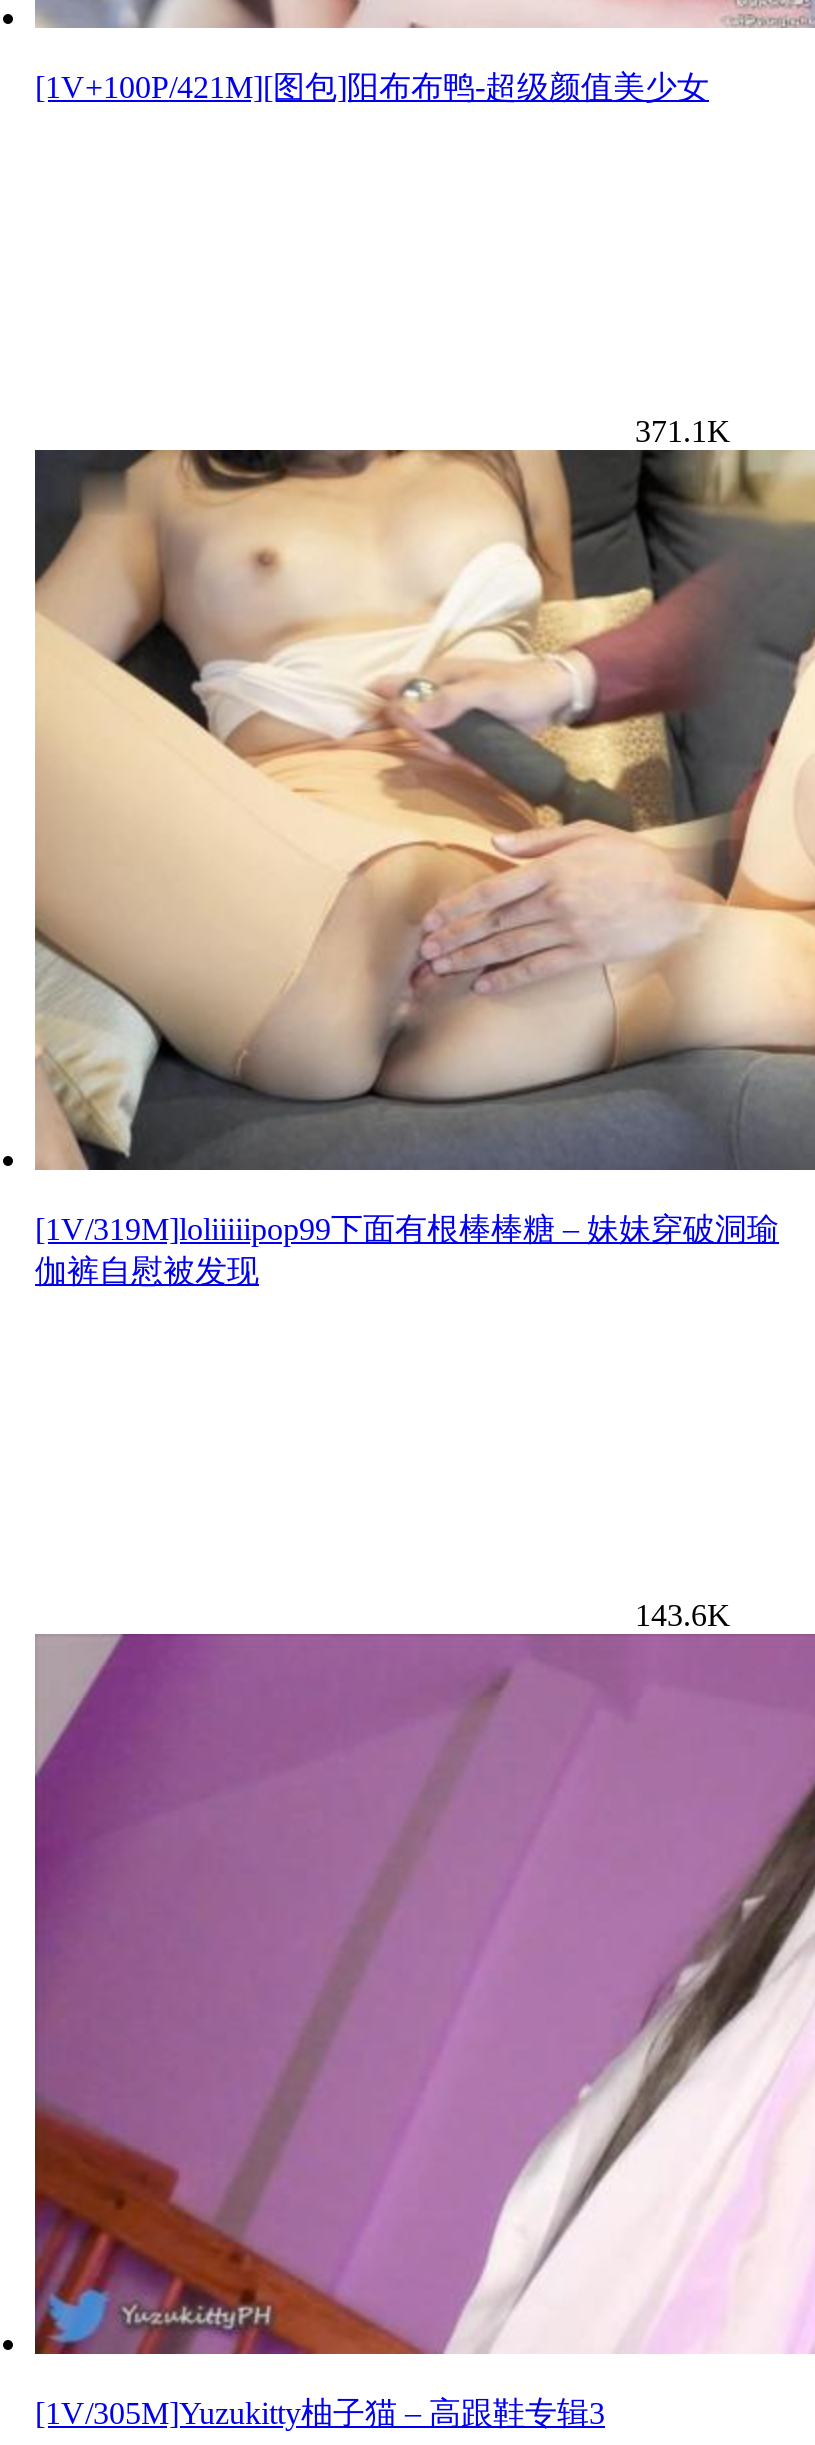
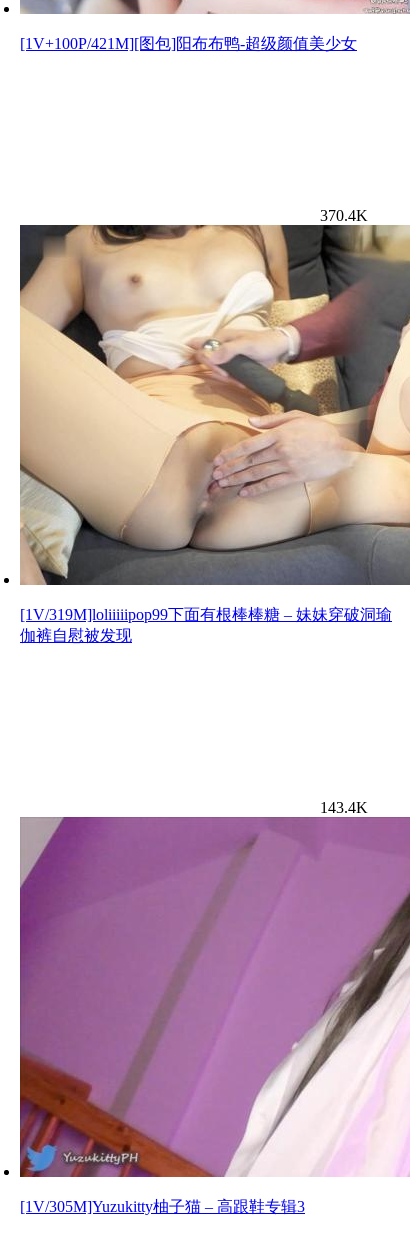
[635,413,731,447] 371.1K -> [320,206,368,223] 370.4K
[635,1597,731,1631] 143.6K -> [320,798,368,815] 143.4K

